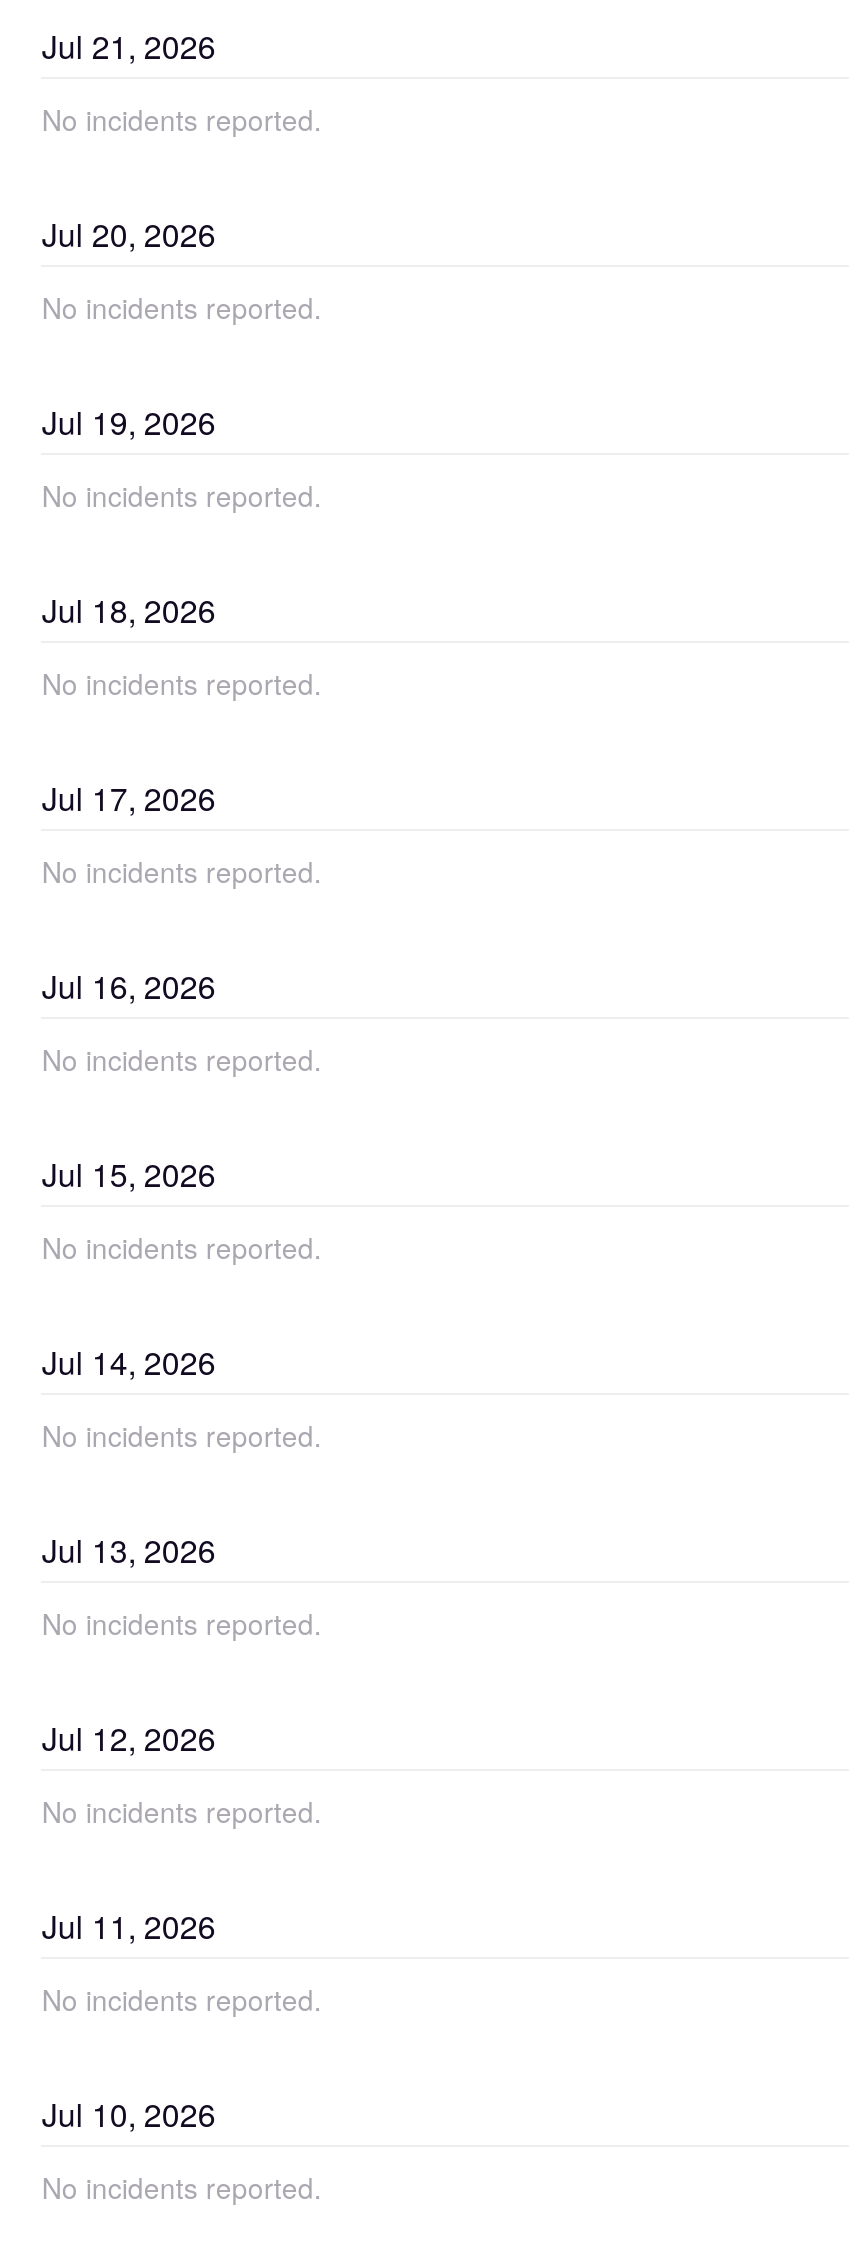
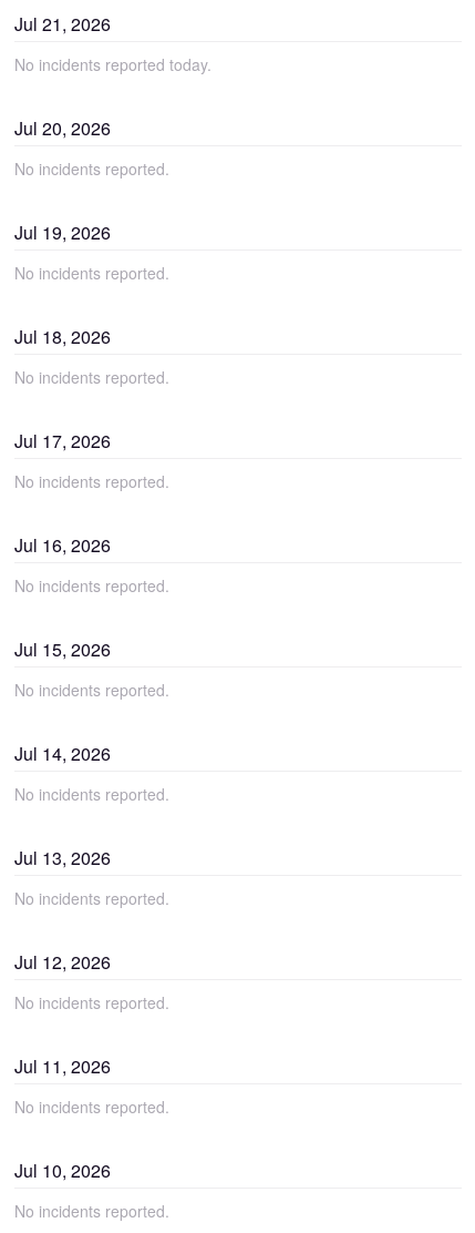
[42,99,322,139] No incidents reported. -> [15,53,212,76] No incidents reported today.

